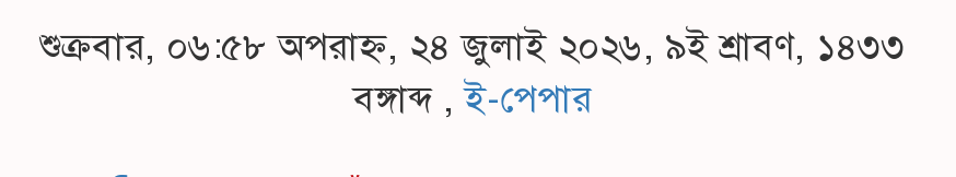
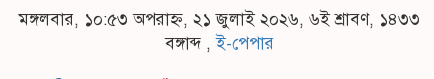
[39,24,906,70] শুক্রবার, ০৬:৫৮ অপরাহ্ন, ২৪ জুলাই ২০২৬, ৯ই শ্রাবণ, ১৪৩৩ -> [18,9,419,30] মঙ্গলবার, ১০:৫৩ অপরাহ্ন, ২১ জুলাই ২০২৬, ৬ই শ্রাবণ, ১৪৩৩

